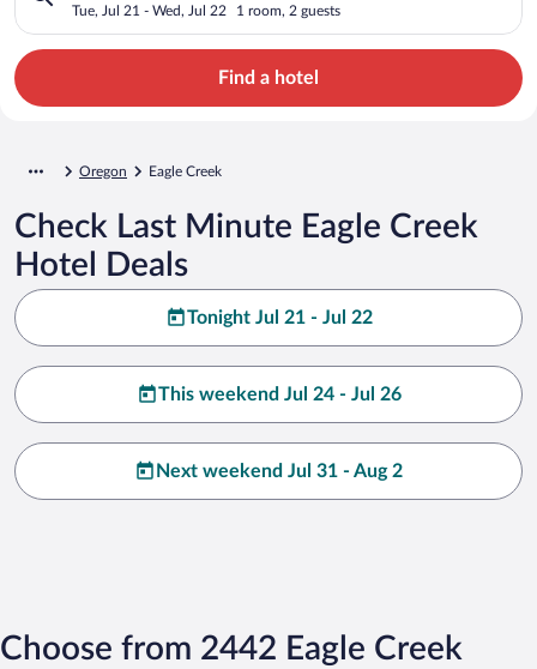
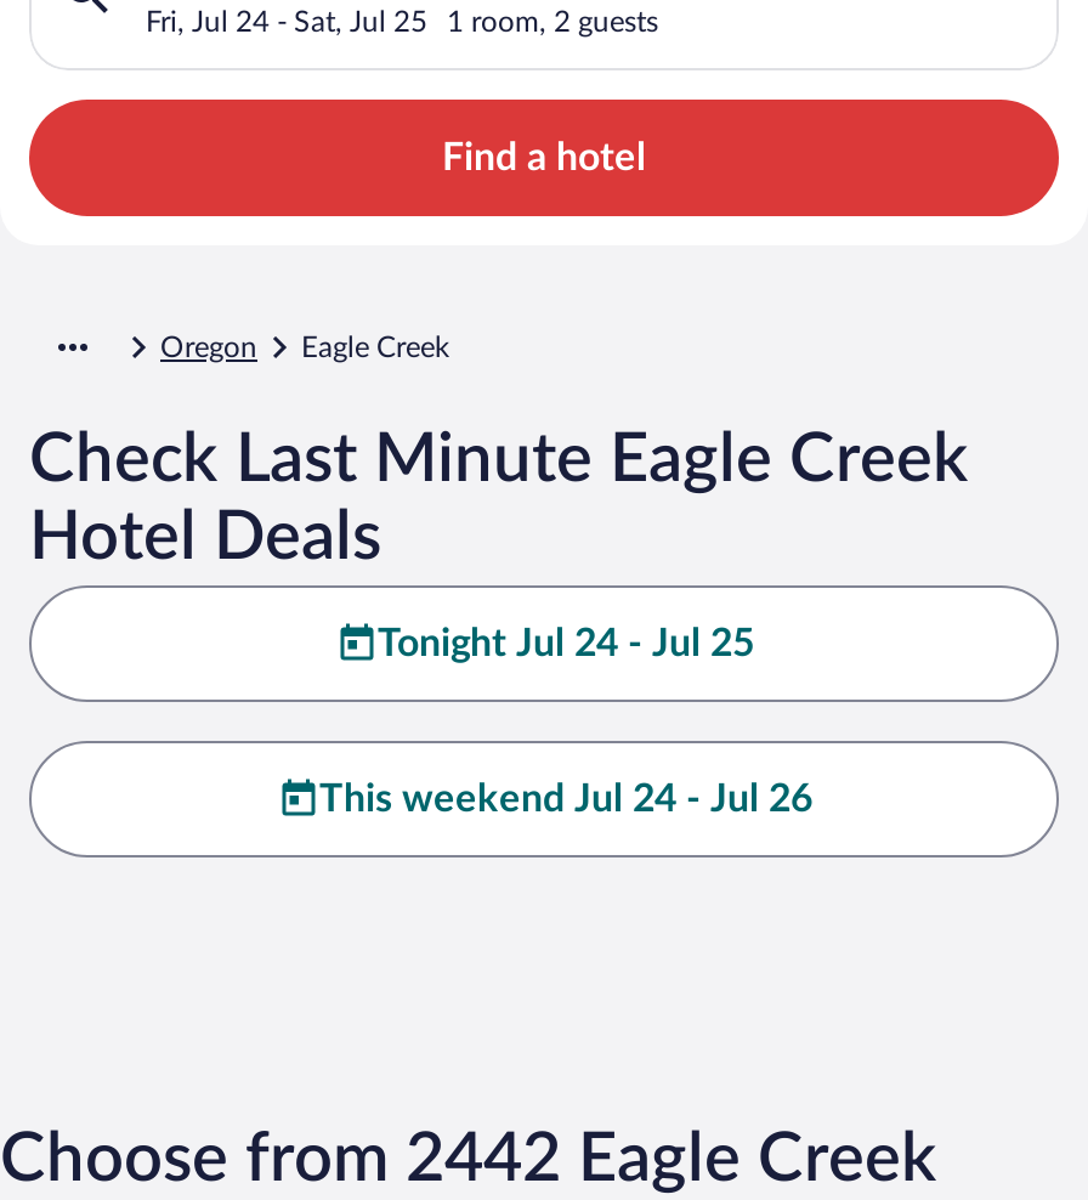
[72,3,227,18] Tue, Jul 21 - Wed, Jul 22 -> [146,7,427,36] Fri, Jul 24 - Sat, Jul 25
[186,308,372,327] Tonight Jul 21 - Jul 22 -> [378,624,754,662] Tonight Jul 24 - Jul 25
[156,461,403,480] Next weekend Jul 31 - Aug 2 -> none

